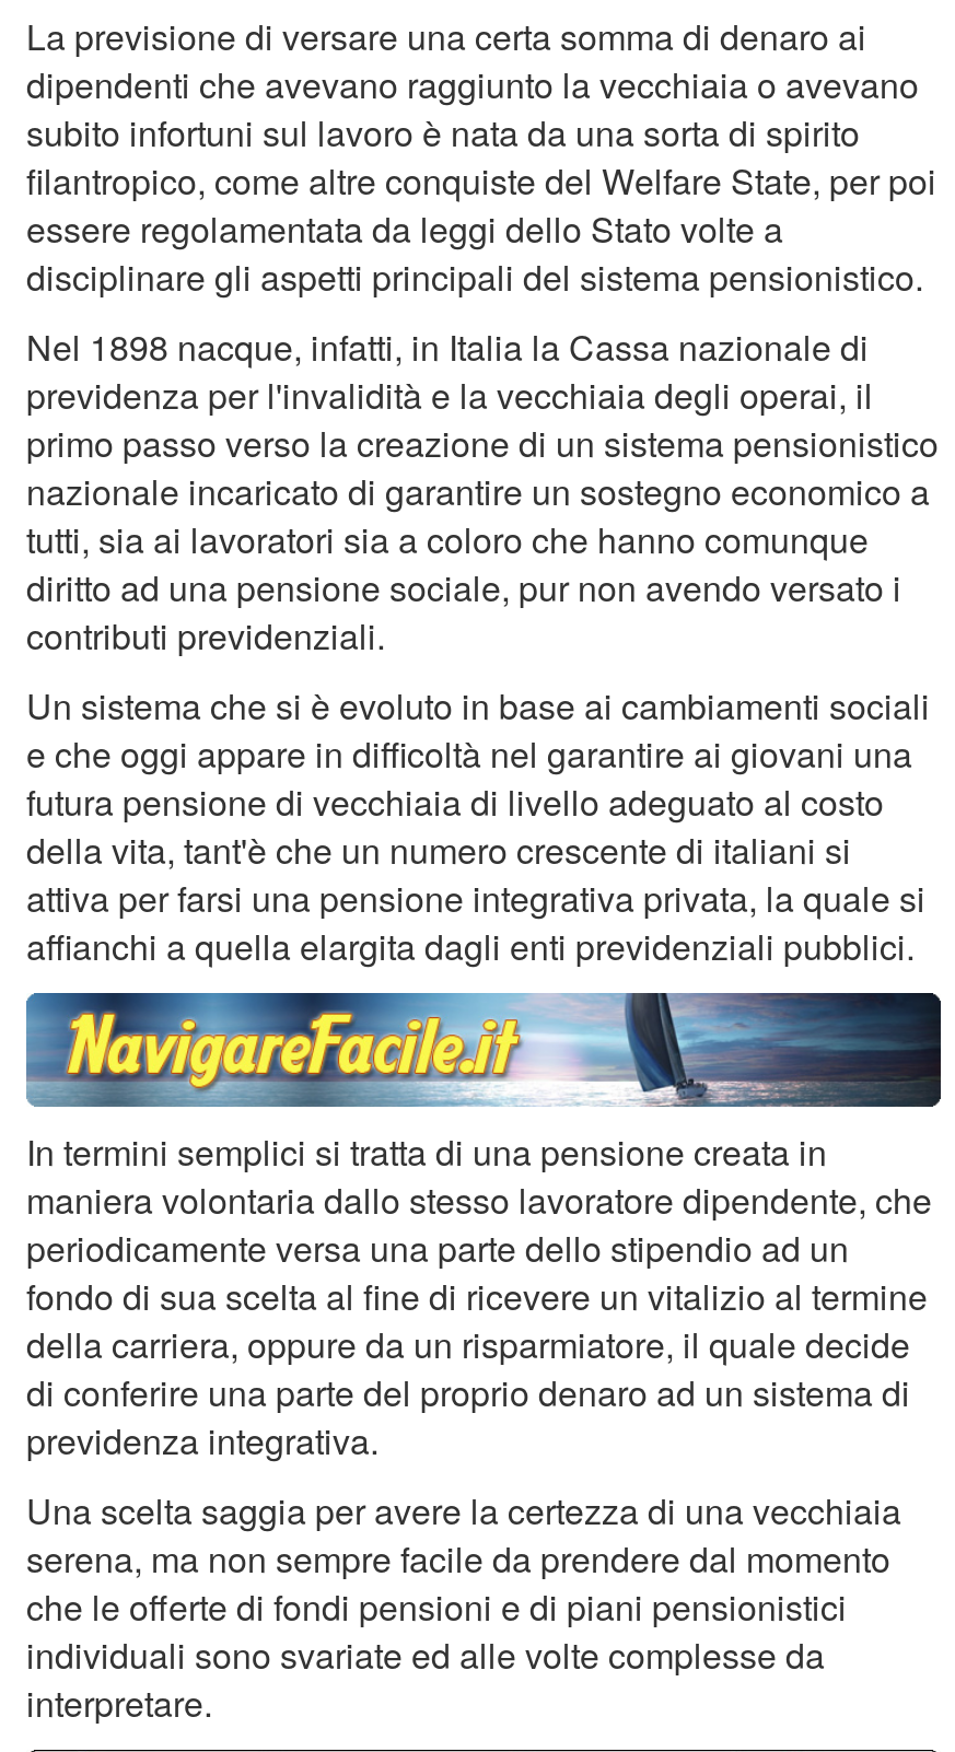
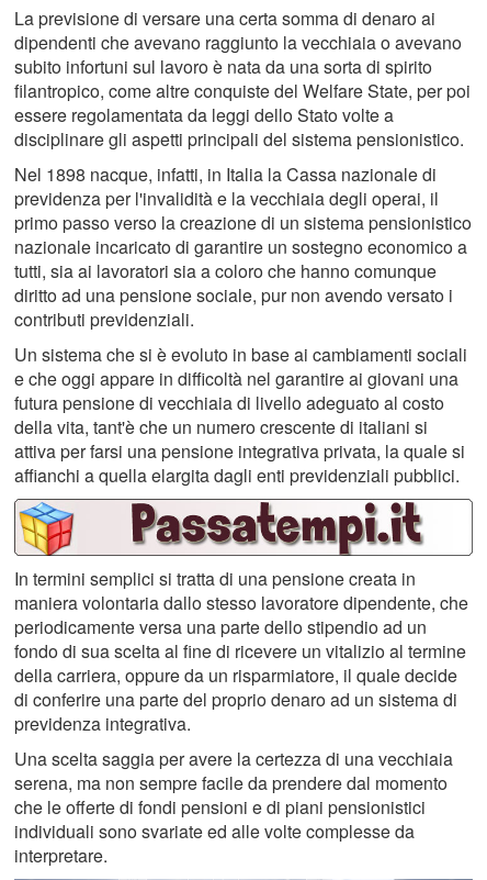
[24,991,941,1109] [image] -> [13,498,474,557] [image]

